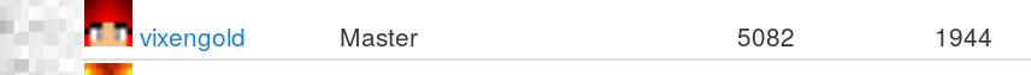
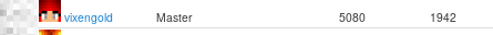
[737,19,795,54] 5082 -> [339,9,366,25] 5080
[935,19,992,54] 1944 -> [430,9,456,25] 1942

